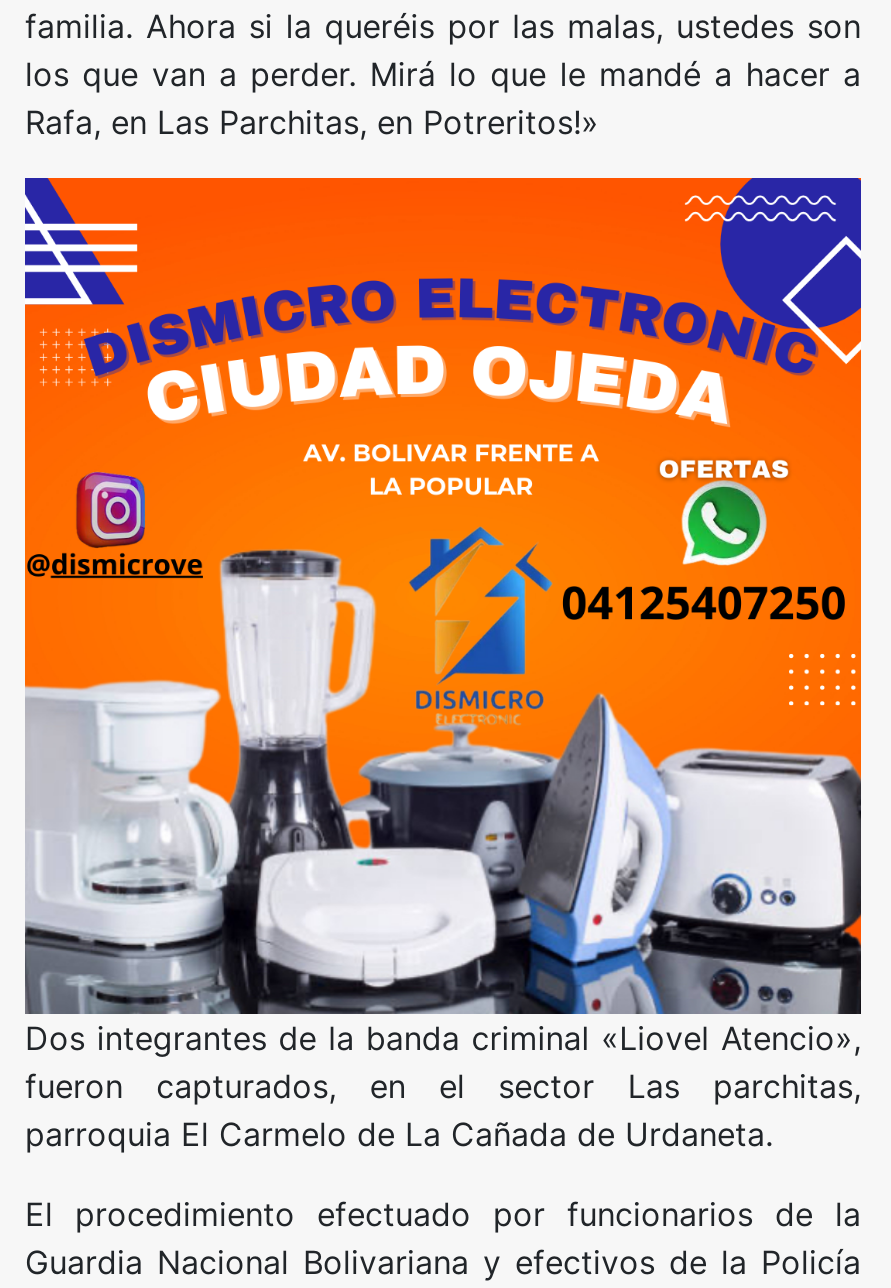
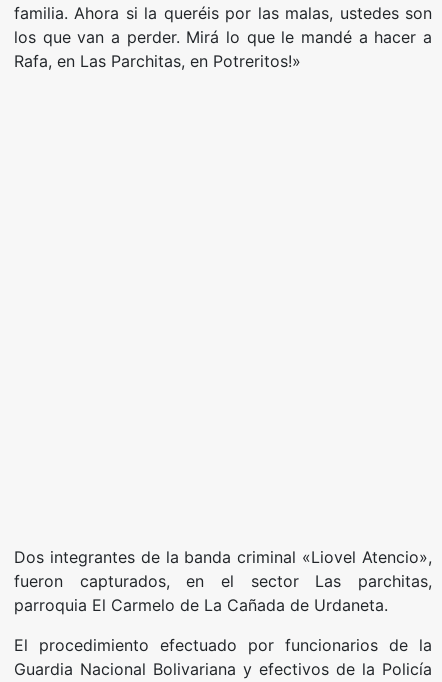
[23,176,863,1012] [image] -> none

